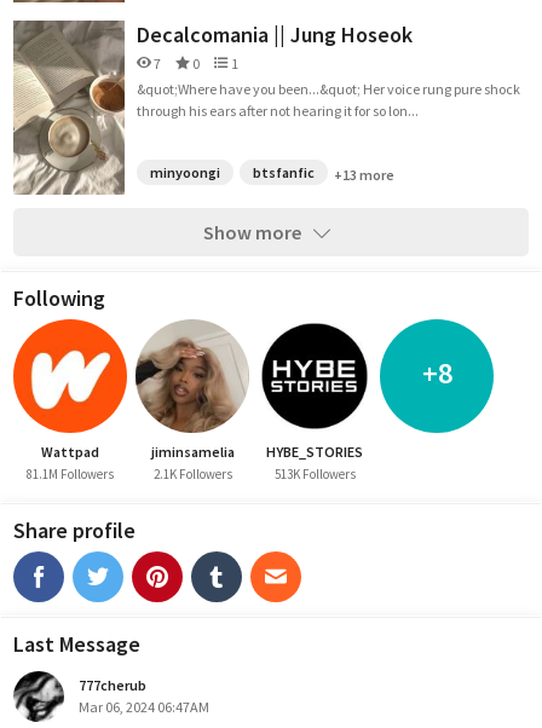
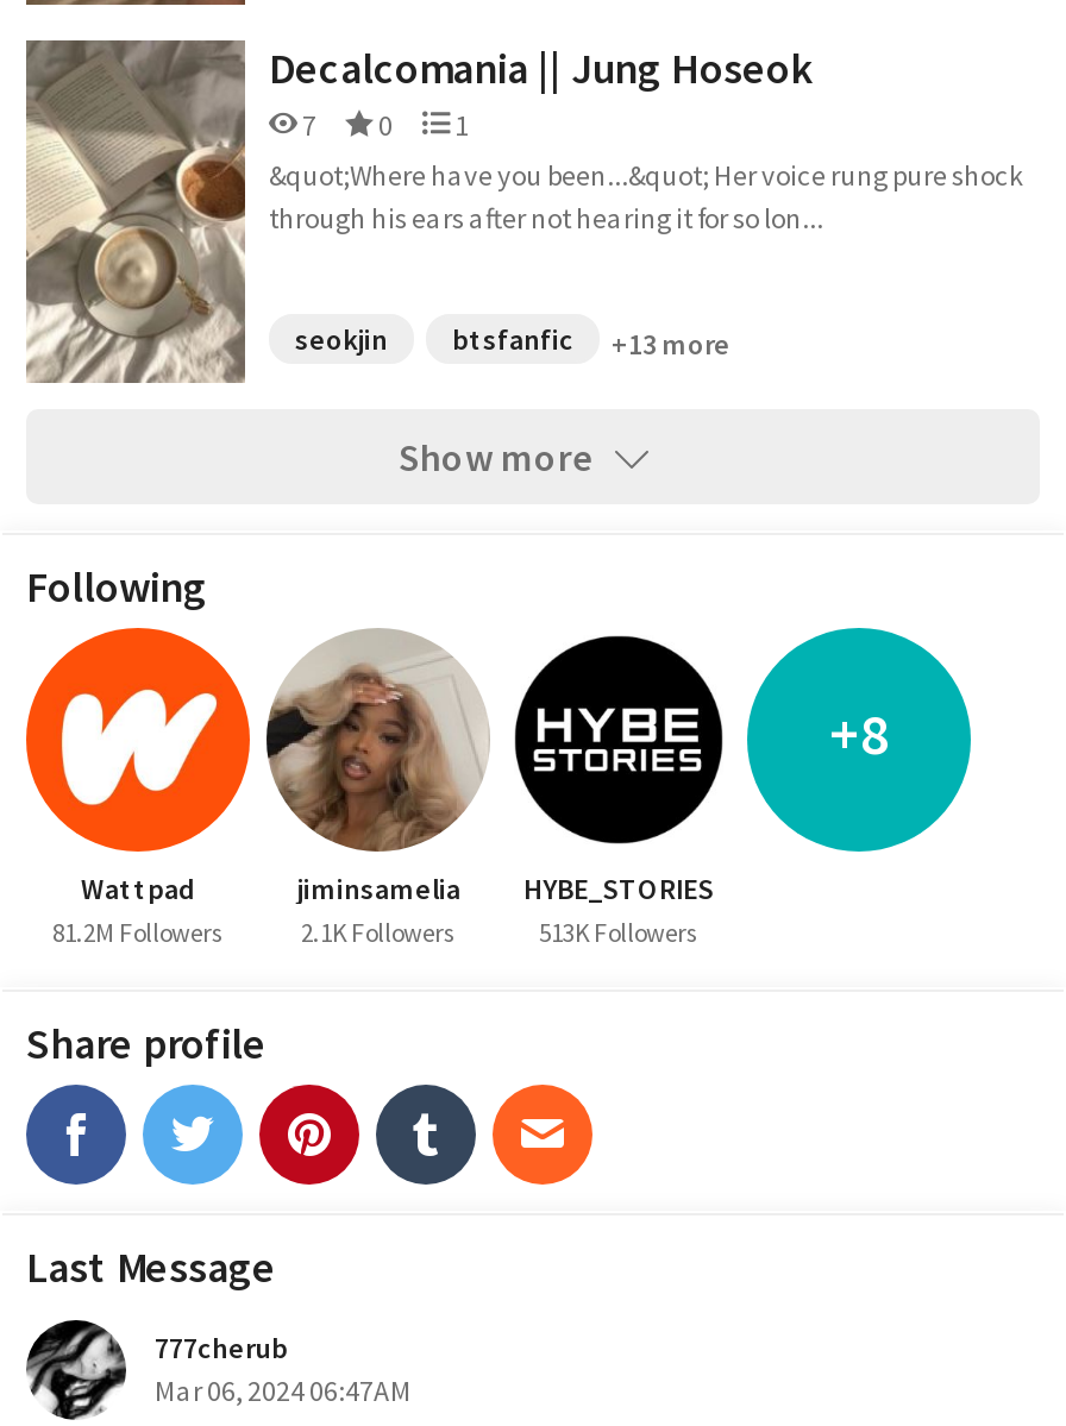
[150,163,220,181] minyoongi -> [295,321,388,357] seokjin
[27,466,114,483] 81.1M Followers -> [52,916,224,949] 81.2M Followers

